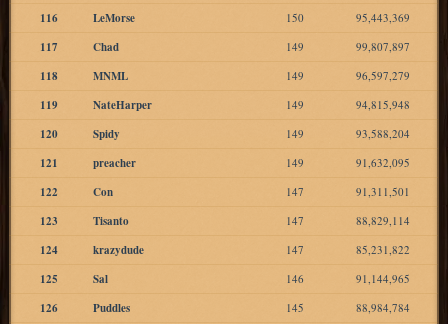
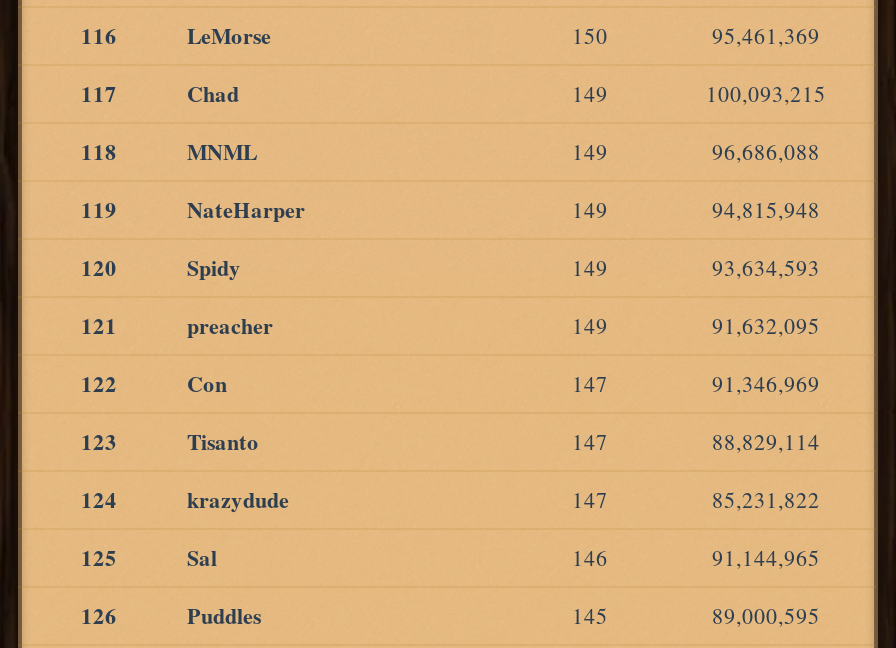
[356,10,410,25] 95,443,369 -> [712,20,820,50] 95,461,369
[356,39,410,54] 99,807,897 -> [706,78,826,108] 100,093,215
[356,68,410,83] 96,597,279 -> [712,136,820,166] 96,686,088
[356,126,410,141] 93,588,204 -> [712,252,820,282] 93,634,593
[356,184,410,199] 91,311,501 -> [712,368,820,398] 91,346,969
[356,300,410,315] 88,984,784 -> [712,600,820,630] 89,000,595

